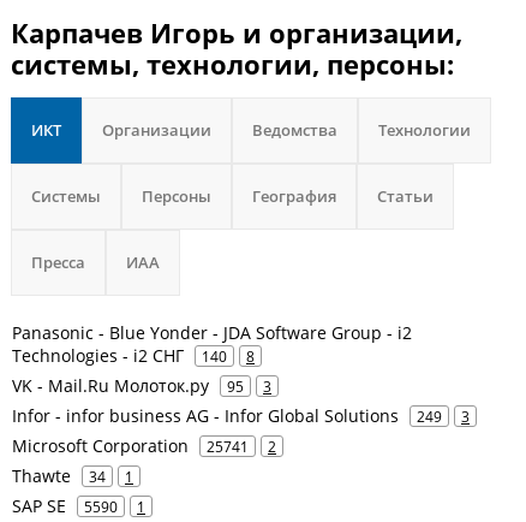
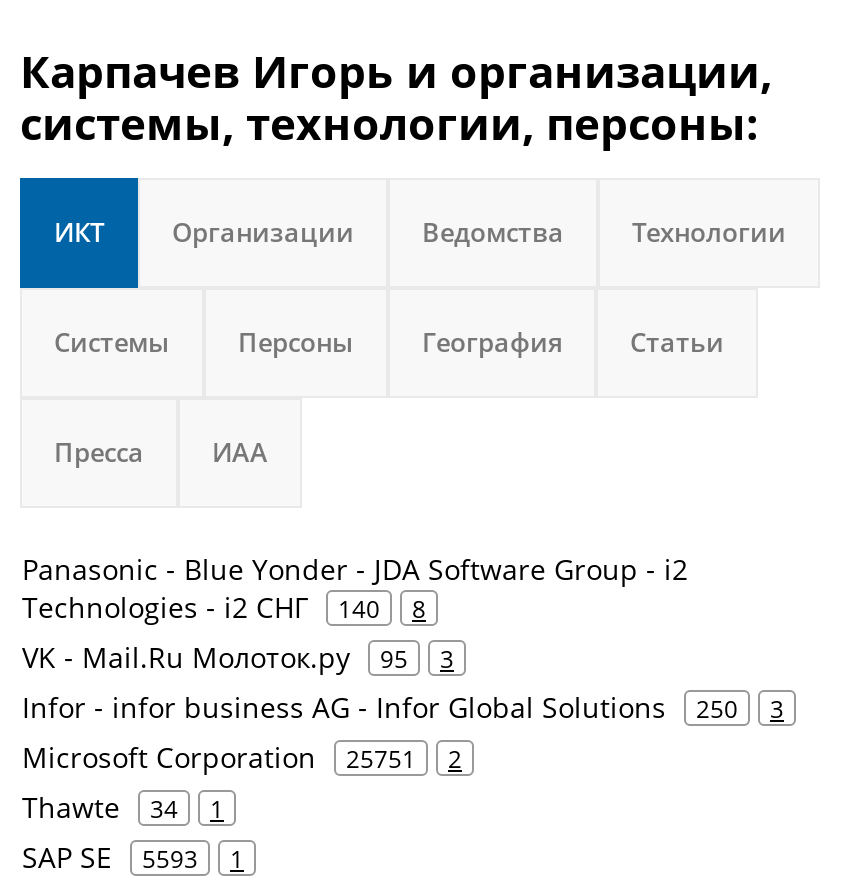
[12,404,470,427] Infor - infor business AG - Infor Global Solutions 249 3 -> [22,688,784,726] Infor - infor business AG - Infor Global Solutions 250 3
[12,434,276,457] Microsoft Corporation 25741 2 -> [22,738,462,776] Microsoft Corporation 25751 2
[12,494,145,517] SAP SE 5590 1 -> [22,838,244,876] SAP SE 5593 1

